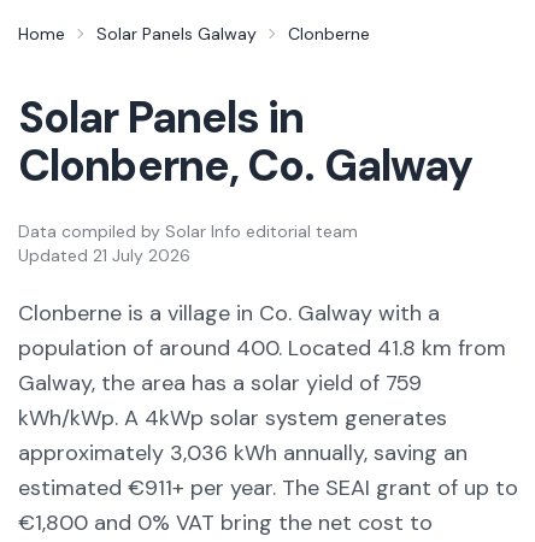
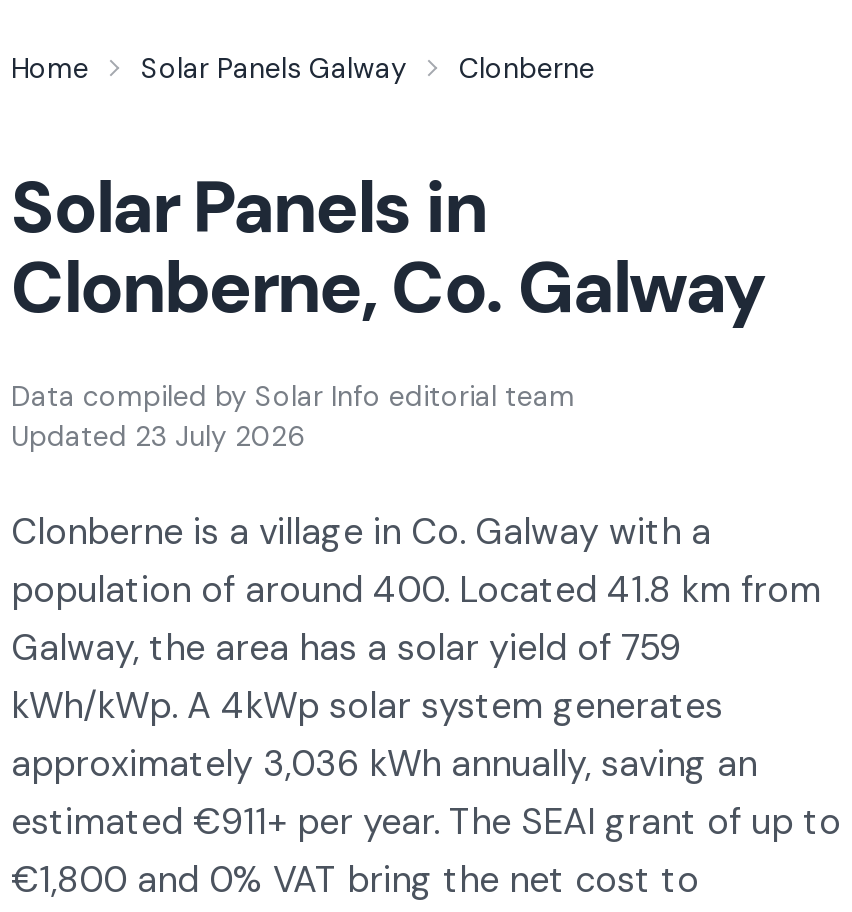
[18,245,190,266] Updated 21 July 2026 -> [11,418,305,454] Updated 23 July 2026

